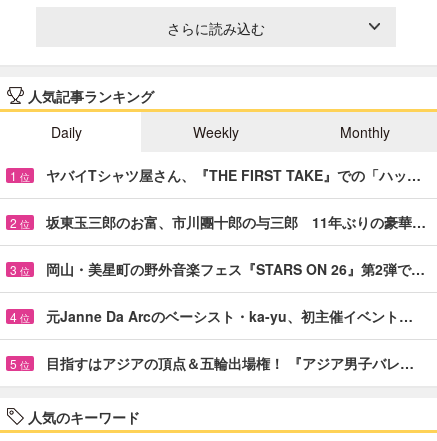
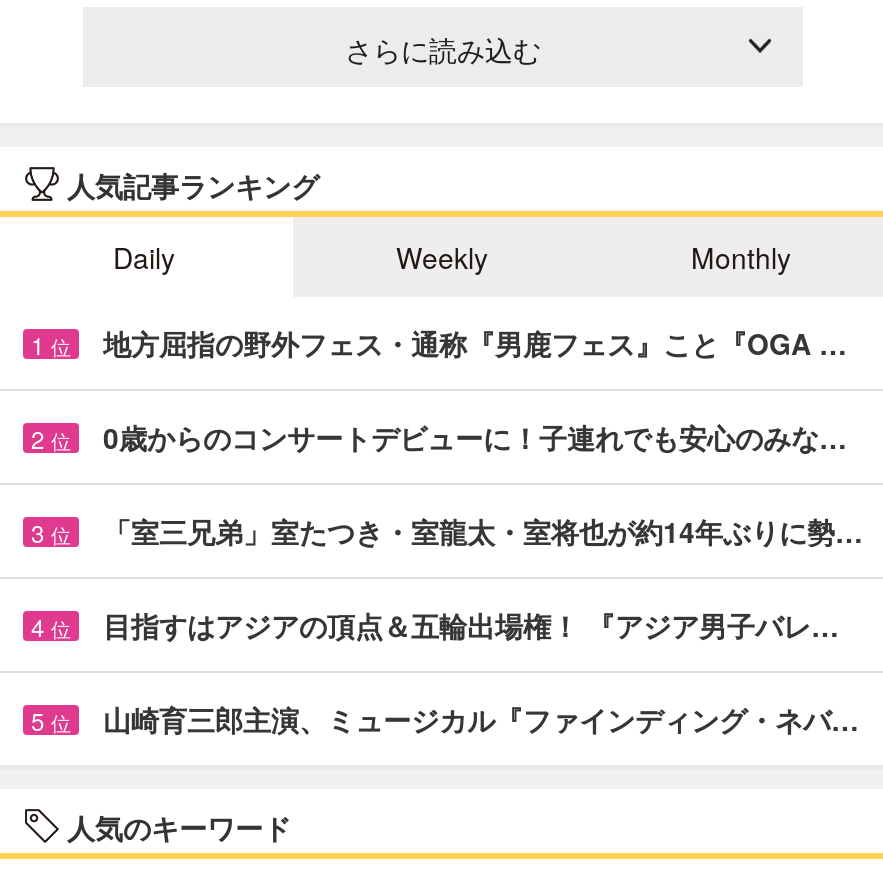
[46,165,421,185] ヤバイTシャツ屋さん、『THE FIRST TAKE』での「ハッ… -> [103,323,847,363] 地方屈指の野外フェス・通称『男鹿フェス』こと『OGA …
[46,212,426,232] 坂東玉三郎のお富、市川團十郎の与三郎 11年ぶりの豪華… -> [103,417,847,457] 0歳からのコンサートデビューに！子連れでも安心のみな…
[46,259,425,279] 岡山・美星町の野外音楽フェス『STARS ON 26』第2弾で… -> [103,511,863,551] 「室三兄弟」室たつき・室龍太・室将也が約14年ぶりに勢…
[46,306,413,326] 元Janne Da Arcのベーシスト・ka-yu、初主催イベント… -> none
none -> [103,699,859,739] 山崎育三郎主演、ミュージカル『ファインディング・ネバ…
moved [46,353,414,373] -> [103,605,839,645]: 目指すはアジアの頂点＆五輪出場権！ 『アジア男子バレ…

